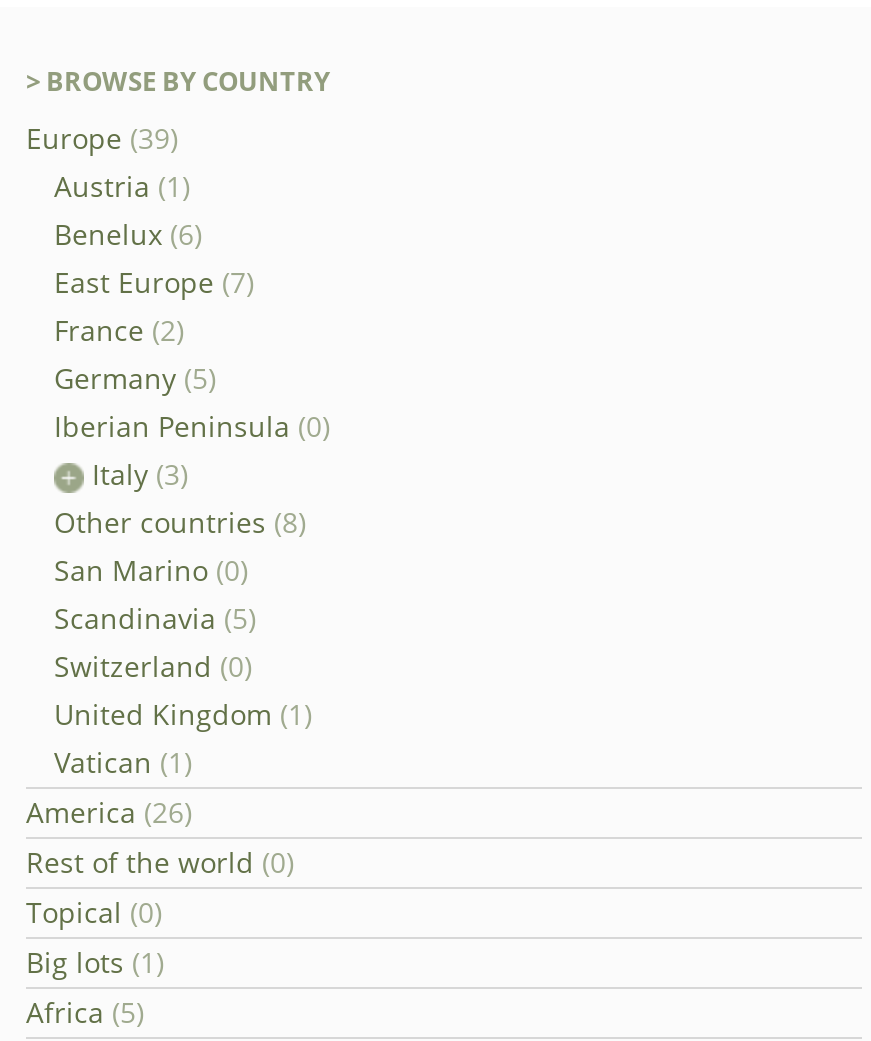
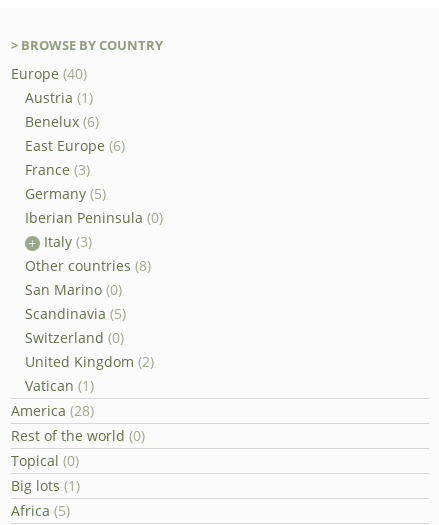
[26,119,178,157] Europe (39) -> [11,64,87,83] Europe (40)
[54,263,254,301] East Europe (7) -> [25,136,125,155] East Europe (6)
[54,311,184,349] France (2) -> [25,160,90,179] France (3)
[54,695,312,733] United Kingdom (1) -> [25,352,154,371] United Kingdom (2)
[26,793,192,831] America (26) -> [11,401,94,420] America (28)

